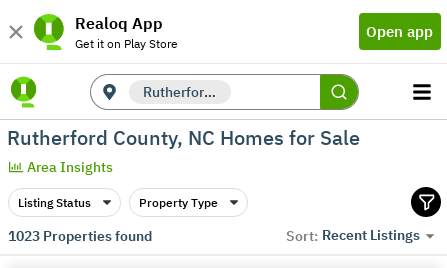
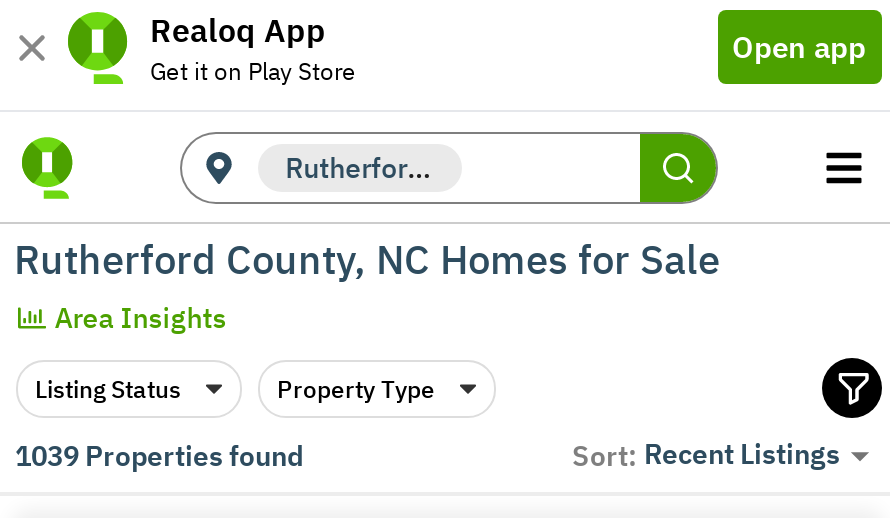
[7,227,151,245] 1023 Properties found -> [15,438,303,474] 1039 Properties found

